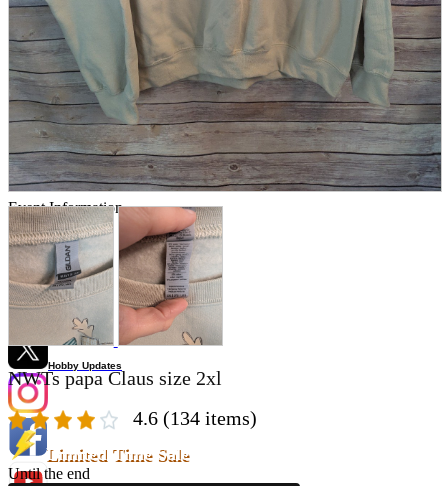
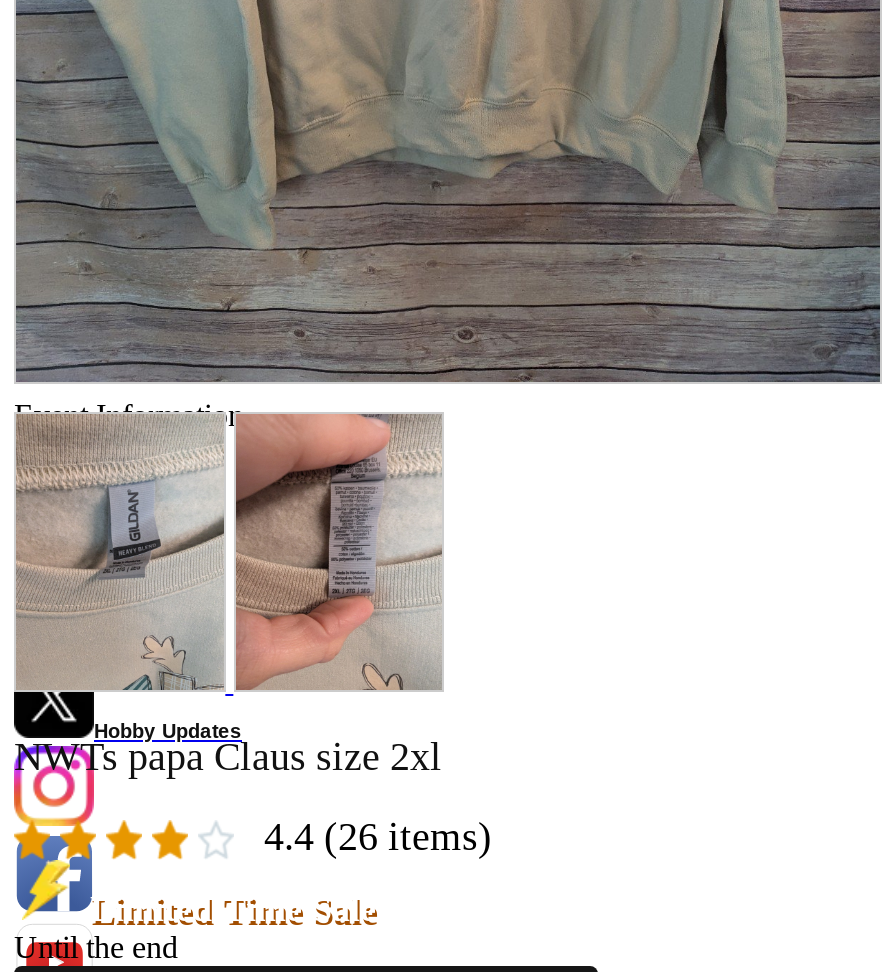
[128,407,257,429] 4.6 (134 items) -> [254,813,492,857] 4.4 (26 items)

